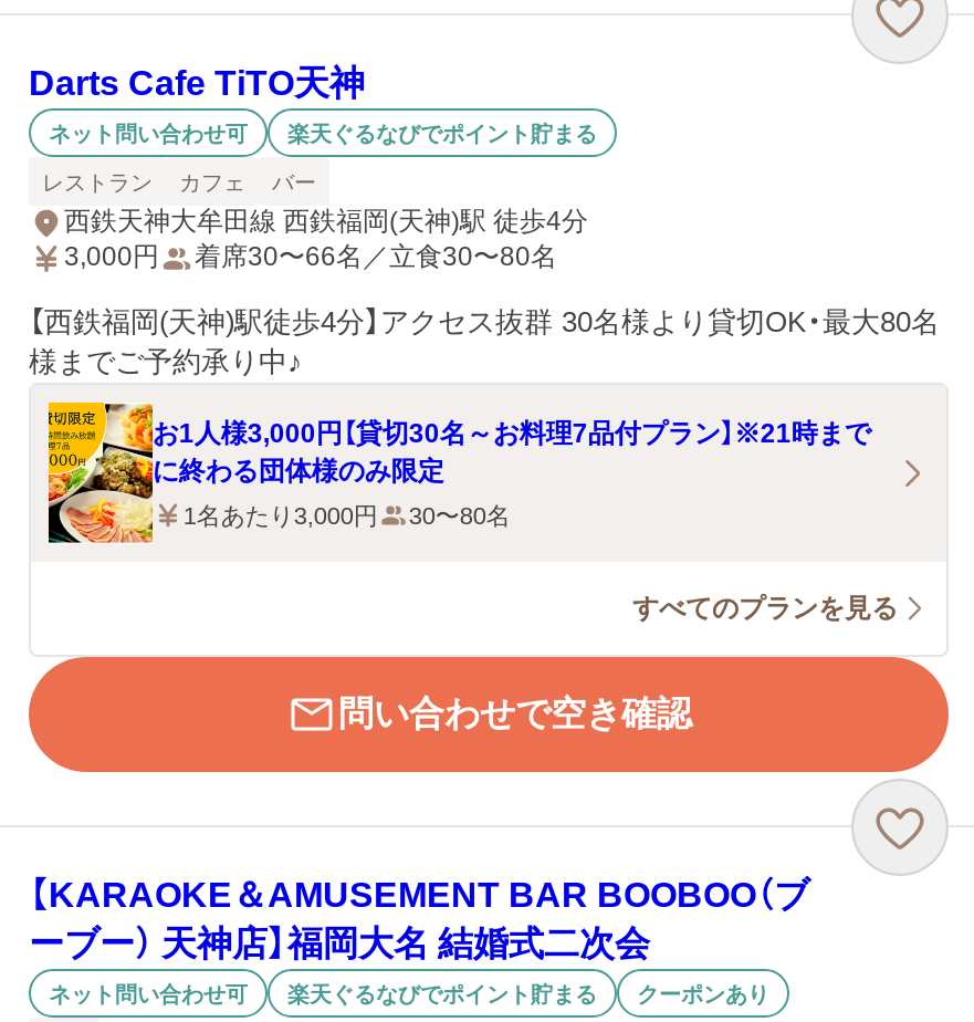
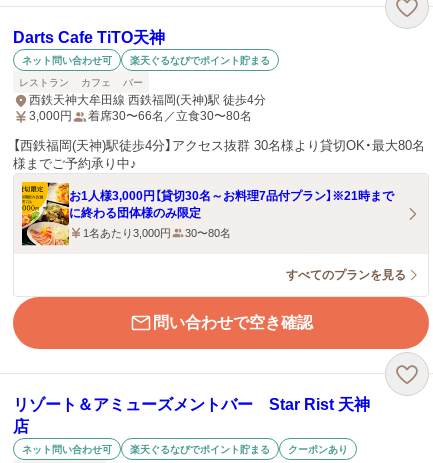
[29,876,809,962] 【KARAOKE＆AMUSEMENT BAR BOOBOO（ブ | ーブー） 天神店】福岡大名 結婚式二次会 -> [13,396,370,435] リゾート＆アミューズメントバー Star Rist 天神 | 店

